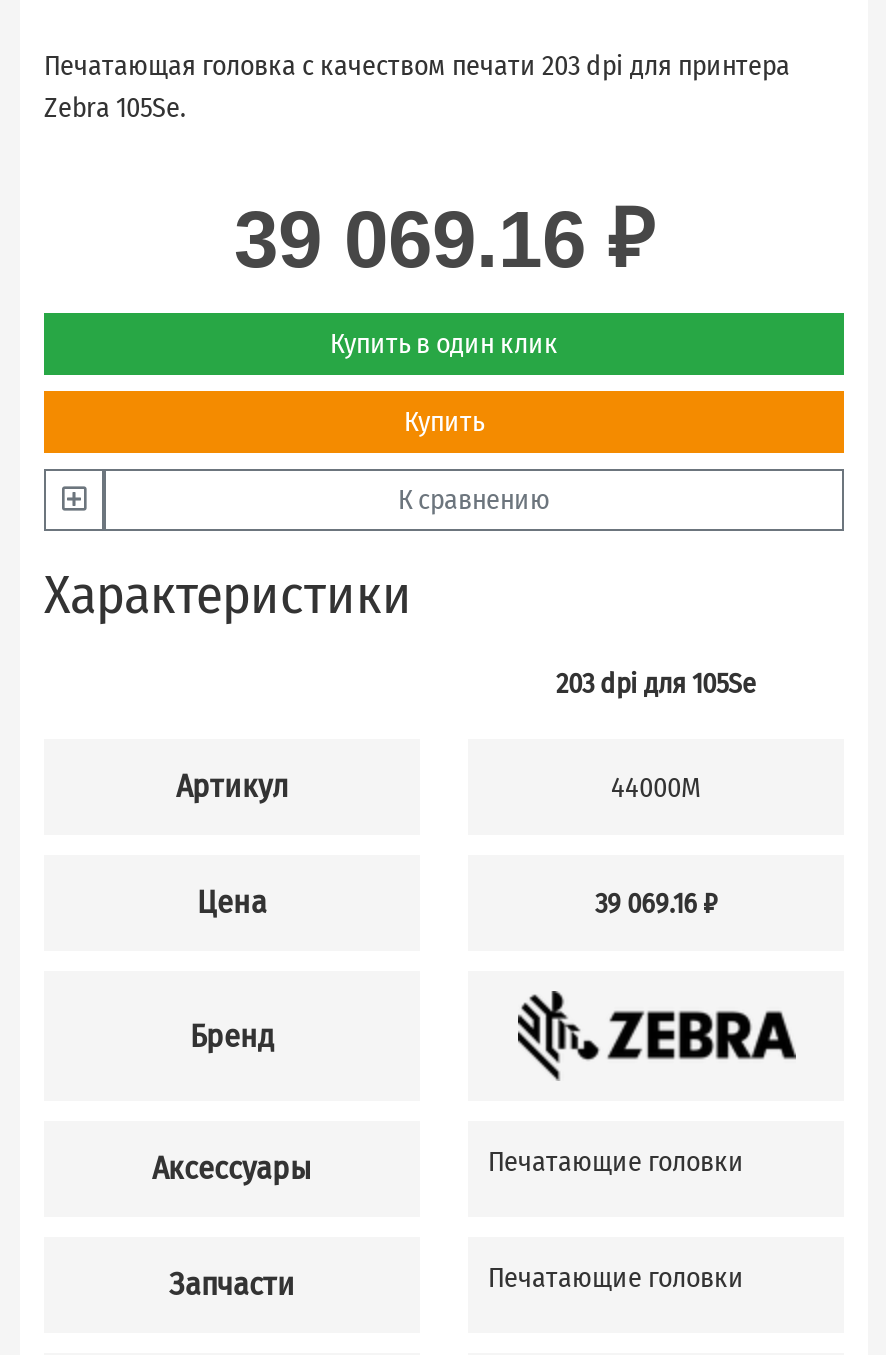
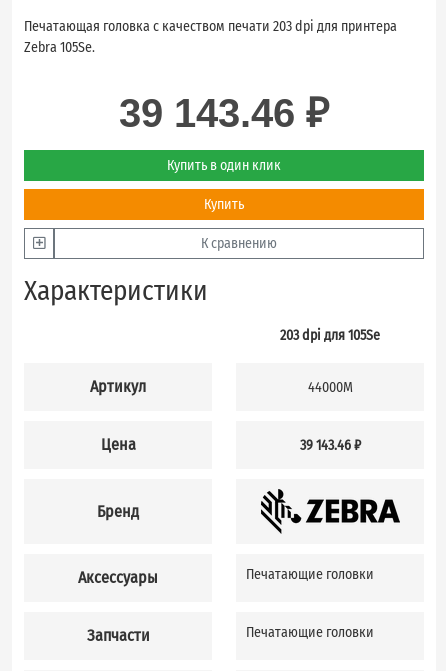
[234,195,654,283] 39 069.16 ₽ -> [119,91,329,135] 39 143.46 ₽
[595,886,717,920] 39 069.16 ₽ -> [299,437,360,454] 39 143.46 ₽

